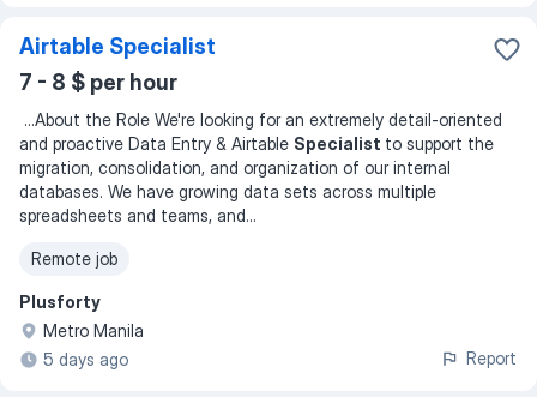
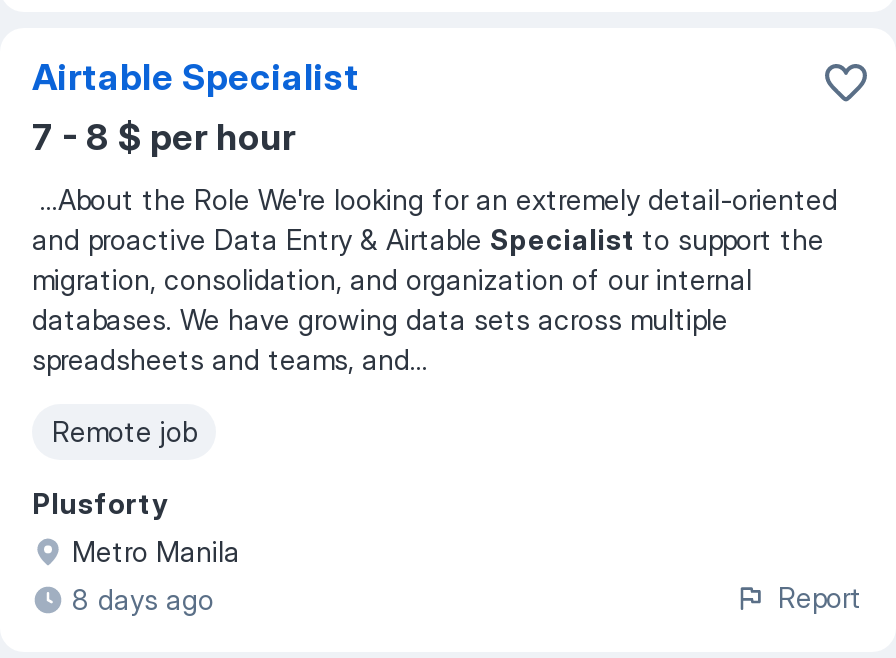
[43,349,128,369] 5 days ago -> [72,582,214,616] 8 days ago

